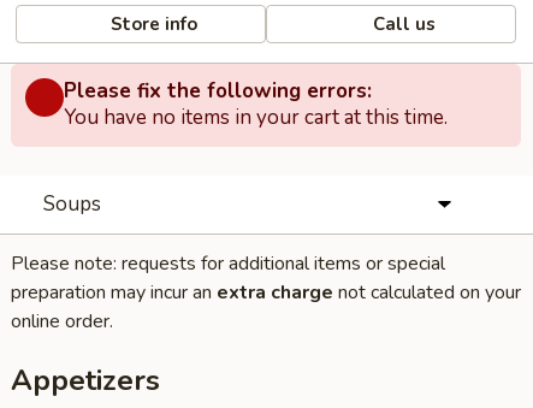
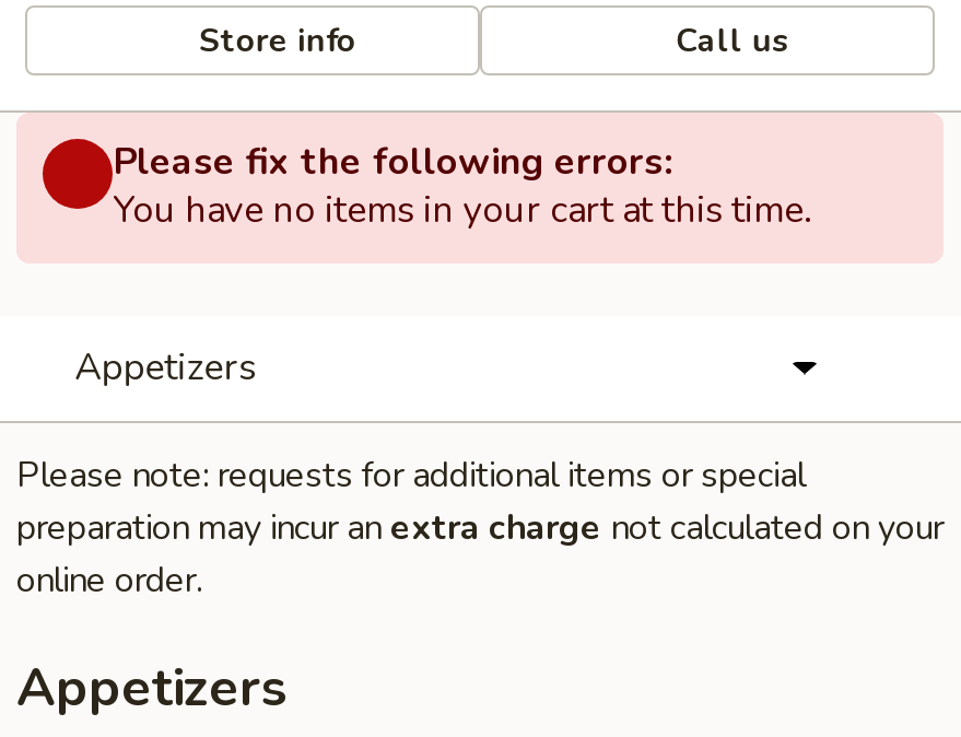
[43,190,101,218] Soups -> [75,342,256,393] Appetizers

